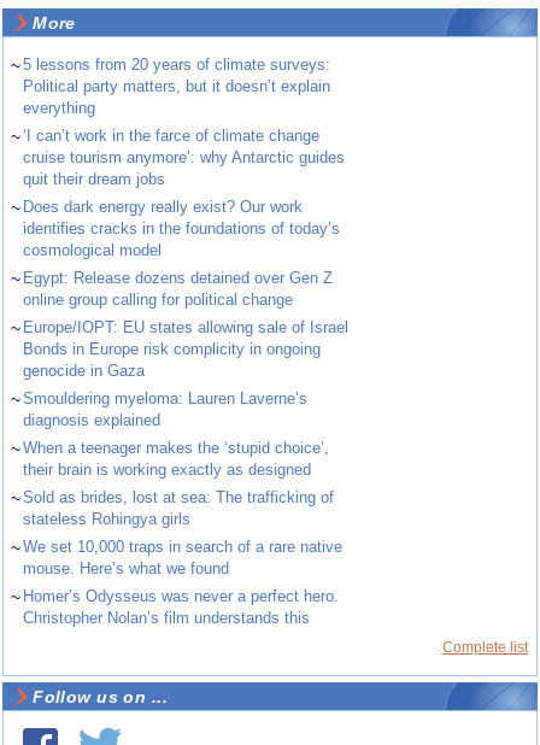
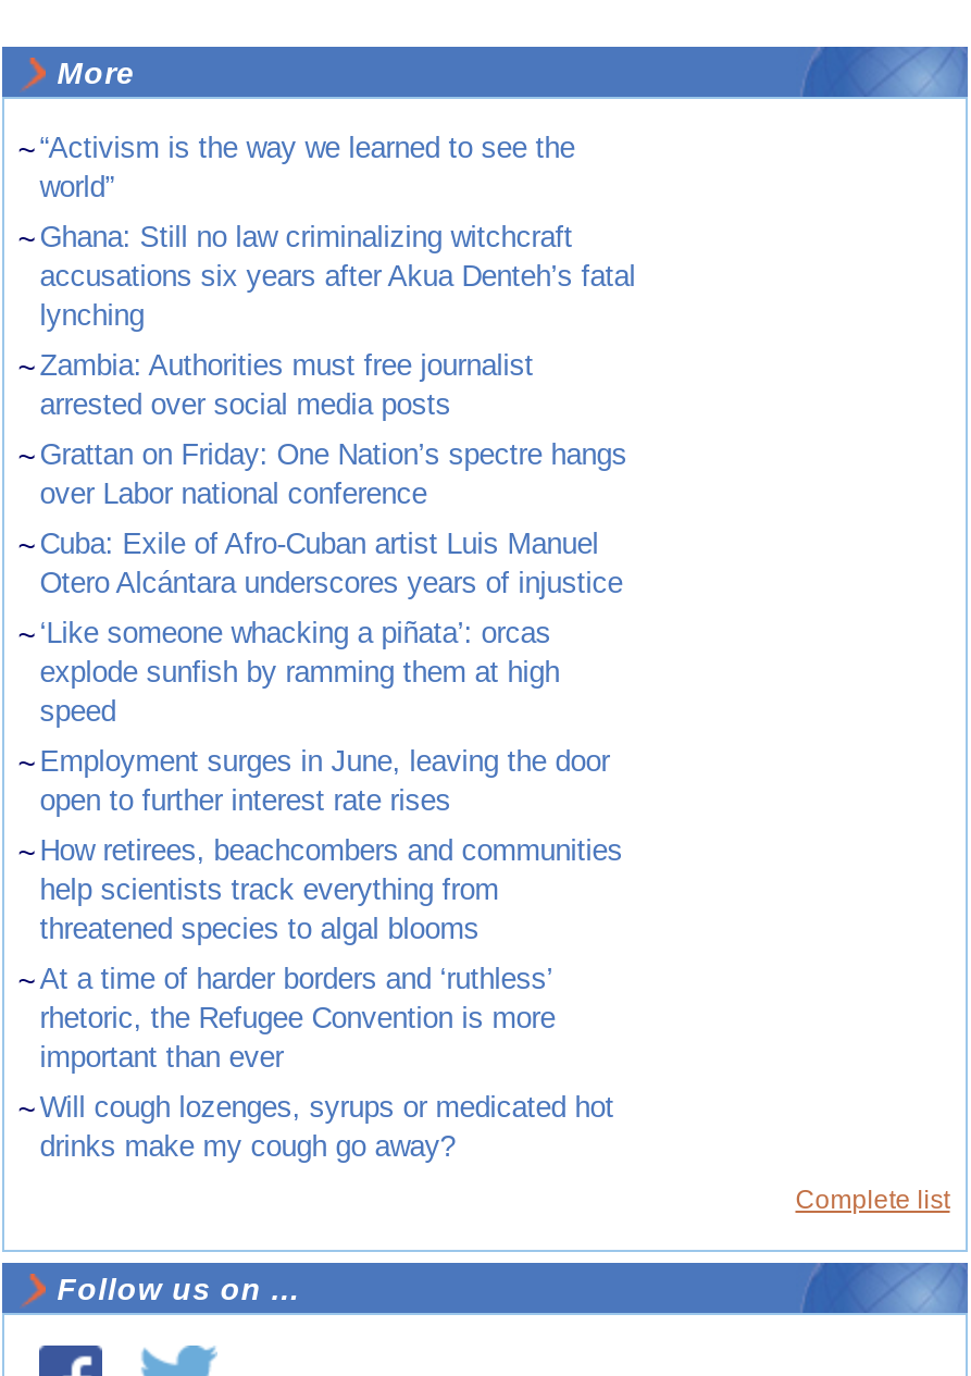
[11,56,331,118] ~ 5 lessons from 20 years of climate surveys: | Political party matters, but it doesn’t explain | everything -> [18,133,575,204] ~ “Activism is the way we learned to see the | world”
[11,127,345,189] ~ ‘I can’t work in the farce of climate change | cruise tourism anymore’: why Antarctic guides | quit their dream jobs -> [18,222,635,333] ~ Ghana: Still no law criminalizing witchcraft | accusations six years after Akua Denteh’s fatal | lynching
[11,198,340,260] ~ Does dark energy really exist? Our work | identifies cracks in the foundations of today’s | cosmological model -> [18,350,533,422] ~ Zambia: Authorities must free journalist | arrested over social media posts
[11,269,333,309] ~ Egypt: Release dozens detained over Gen Z | online group calling for political change -> [18,439,627,511] ~ Grattan on Friday: One Nation’s spectre hangs | over Labor national conference
[11,319,349,380] ~ Europe/IOPT: EU states allowing sale of Israel | Bonds in Europe risk complicity in ongoing | genocide in Gaza -> [18,529,622,600] ~ Cuba: Exile of Afro-Cuban artist Luis Manuel | Otero Alcántara underscores years of injustice
[11,390,308,430] ~ Smouldering myeloma: Lauren Laverne’s | diagnosis explained -> [18,618,559,729] ~ ‘Like someone whacking a piñata’: orcas | explode sunfish by ramming them at high | speed
[11,439,329,479] ~ When a teenager makes the ‘stupid choice’, | their brain is working exactly as designed -> [18,746,609,818] ~ Employment surges in June, leaving the door | open to further interest rate rises
[11,489,334,529] ~ Sold as brides, lost at sea: The trafficking of | stateless Rohingya girls -> [18,835,622,946] ~ How retirees, beachcombers and communities | help scientists track everything from | threatened species to algal blooms
[11,538,343,578] ~ We set 10,000 traps in search of a rare native | mouse. Here’s what we found -> [18,964,555,1075] ~ At a time of harder borders and ‘ruthless’ | rhetoric, the Refugee Convention is more | important than ever
[11,588,339,627] ~ Homer’s Odysseus was never a perfect hero. | Christopher Nolan’s film understands this -> [18,1092,614,1164] ~ Will cough lozenges, syrups or medicated hot | drinks make my cough go away?

